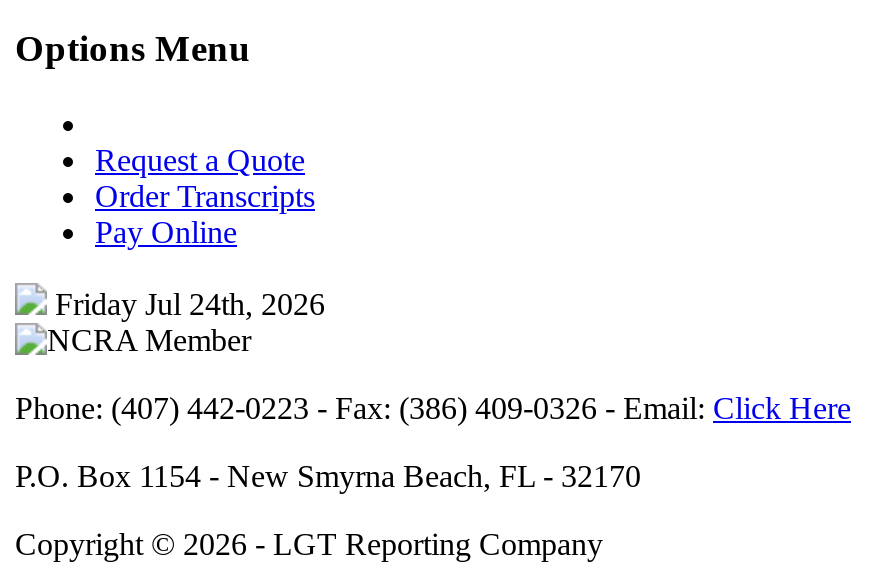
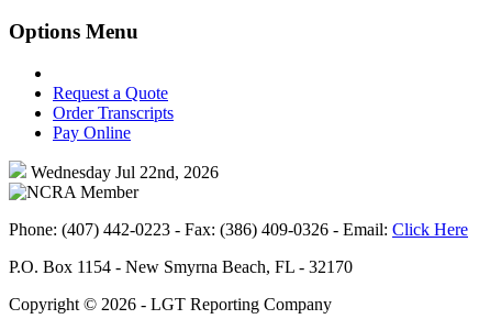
[55,288,325,322] Friday Jul 24th, 2026 -> [31,163,219,182] Wednesday Jul 22nd, 2026

